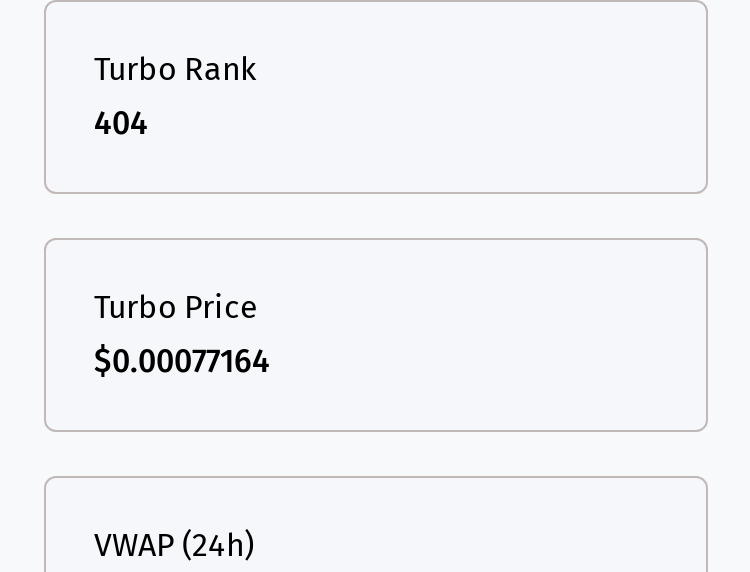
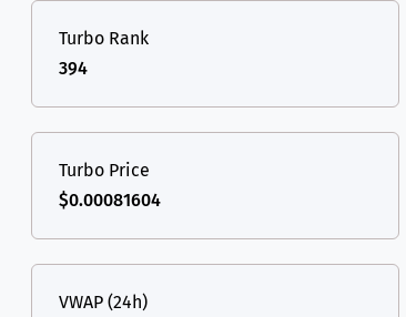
[94,103,148,141] 404 -> [59,57,88,78] 394
[94,341,270,379] $0.00077164 -> [59,189,161,210] $0.00081604

